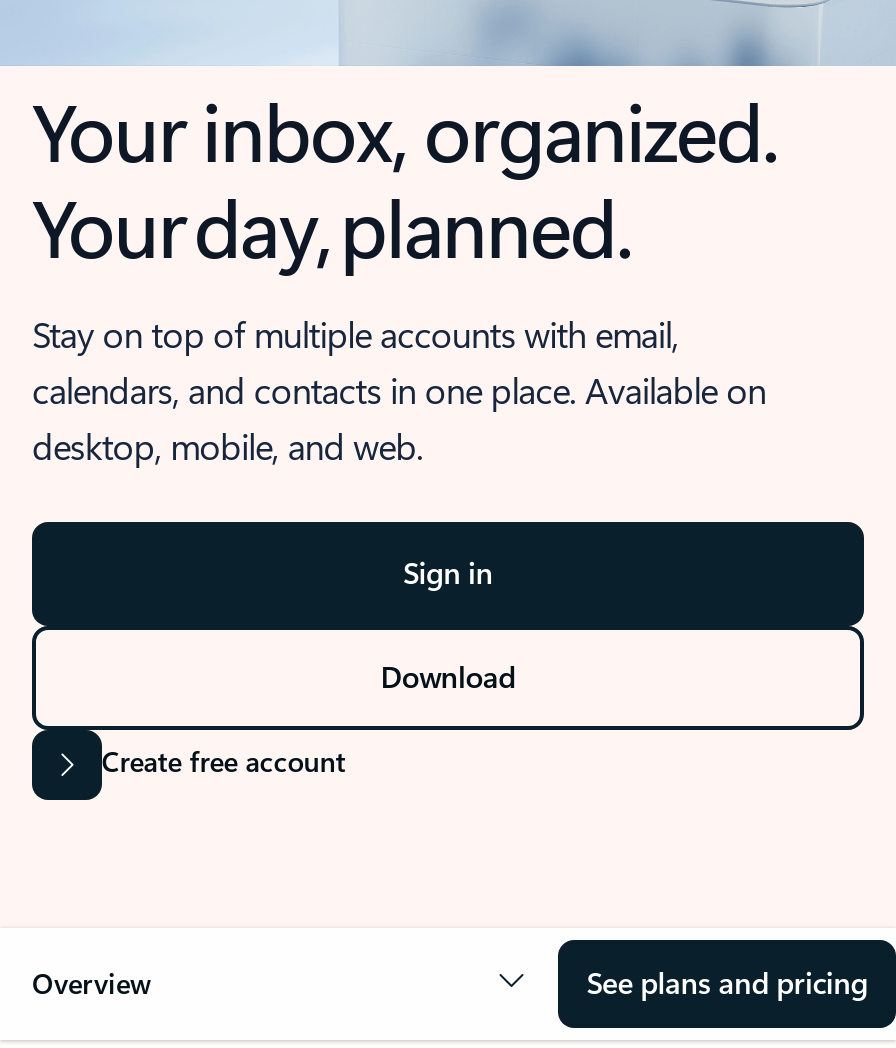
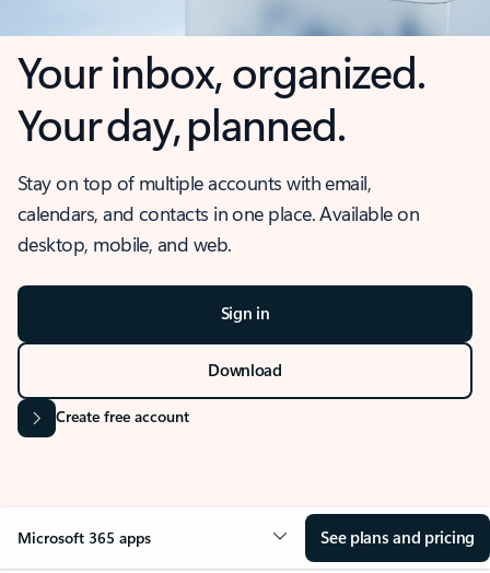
[32,964,152,1002] Overview -> [17,527,151,548] Microsoft 365 apps

